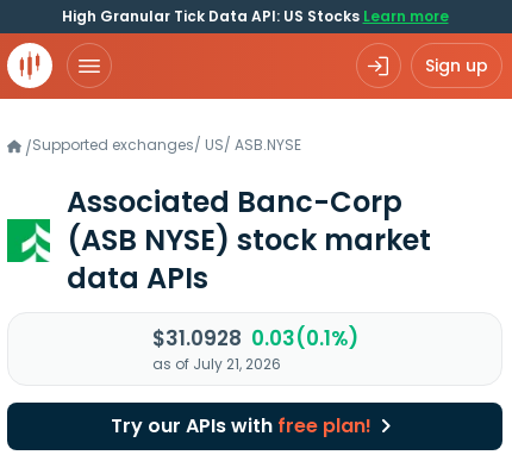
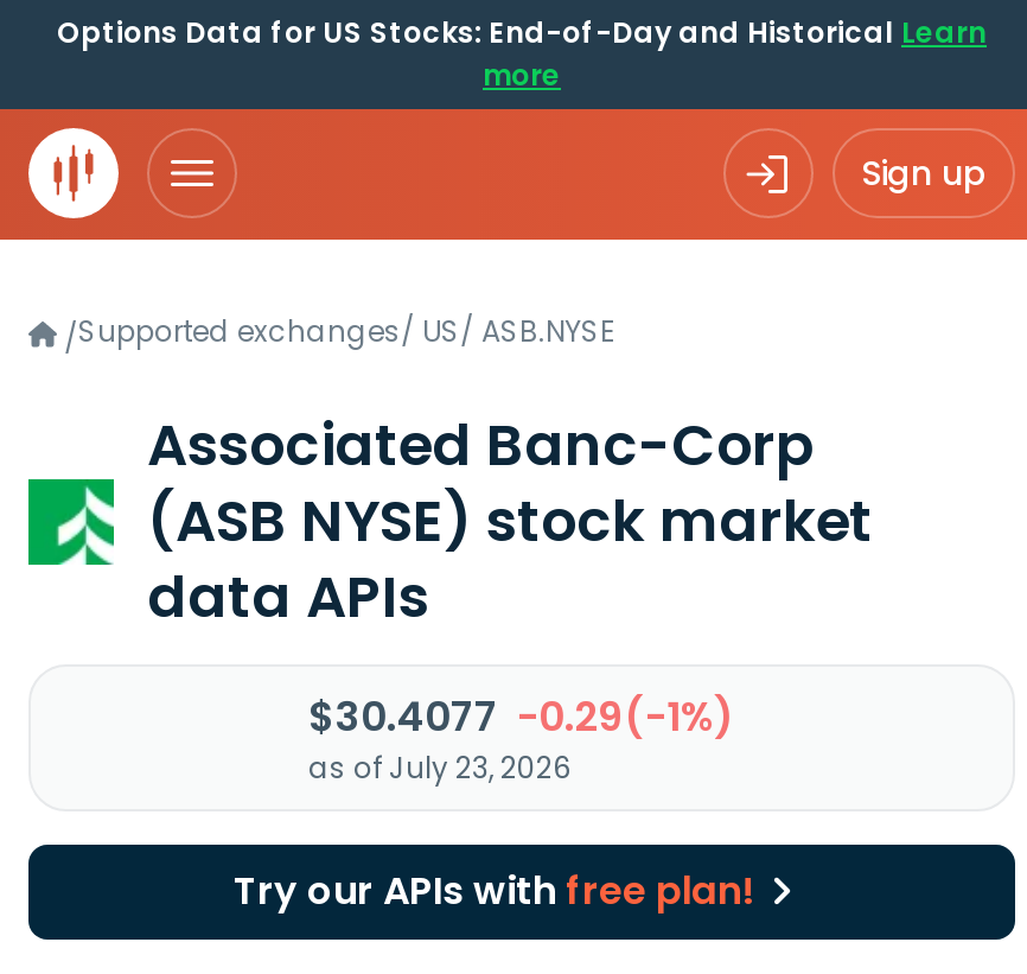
[61,6,448,26] High Granular Tick Data API: US Stocks Learn more -> [57,12,987,95] Options Data for US Stocks: End-of-Day and Historical Learn | more
[152,324,358,353] $31.0928 0.03(0.1%) -> [308,688,735,745] $30.4077 -0.29(-1%)
[152,354,280,374] as of July 21, 2026 -> [308,747,572,788] as of July 23, 2026

